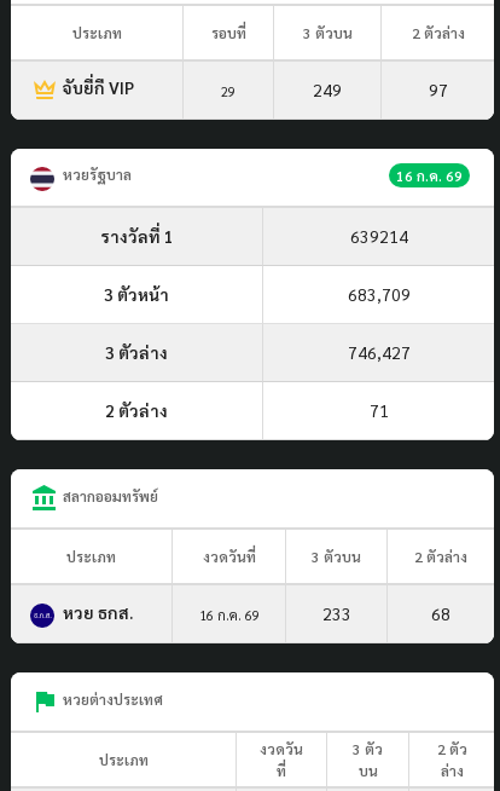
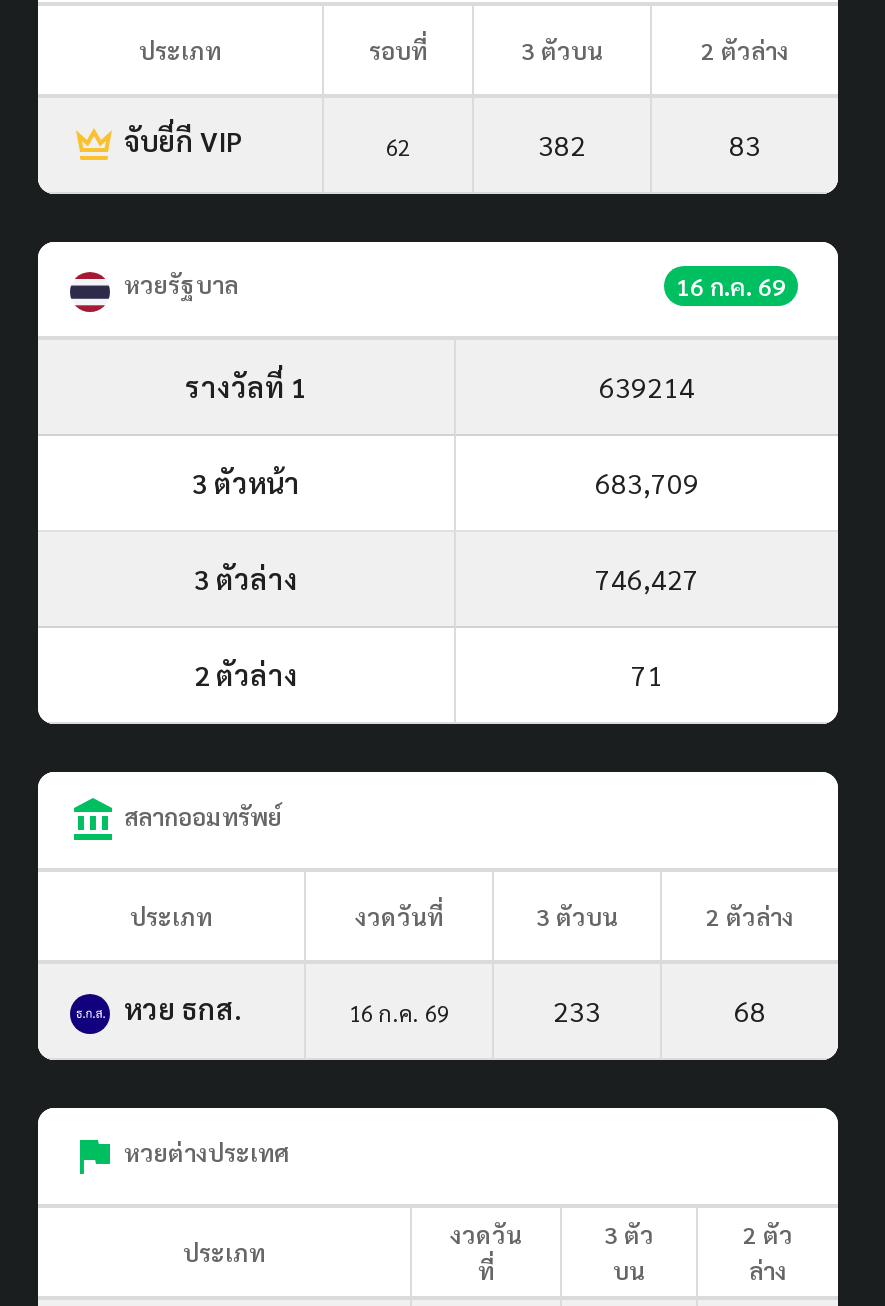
[221,82,236,100] 29 -> [386,132,410,162] 62
[313,78,342,100] 249 -> [538,126,586,162] 382
[428,78,447,100] 97 -> [729,126,761,162] 83

